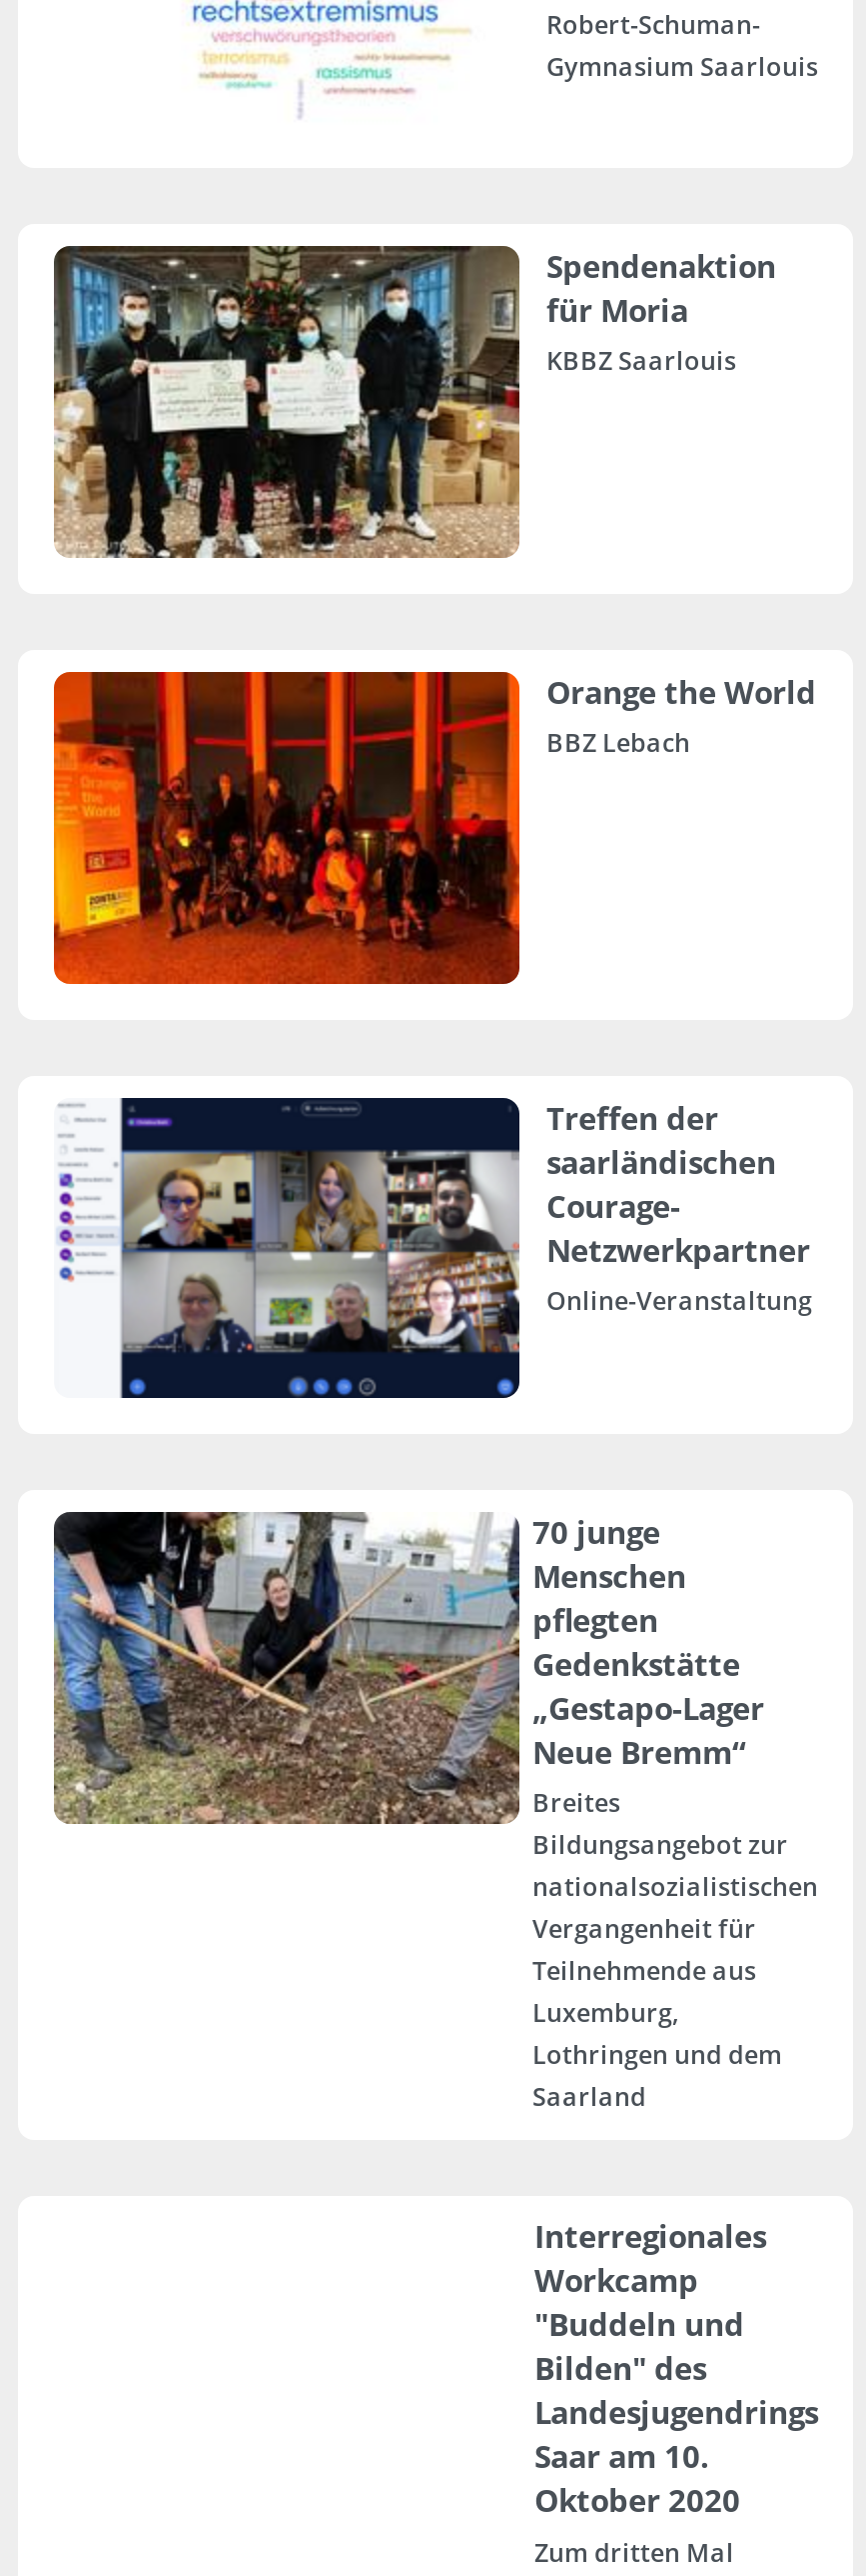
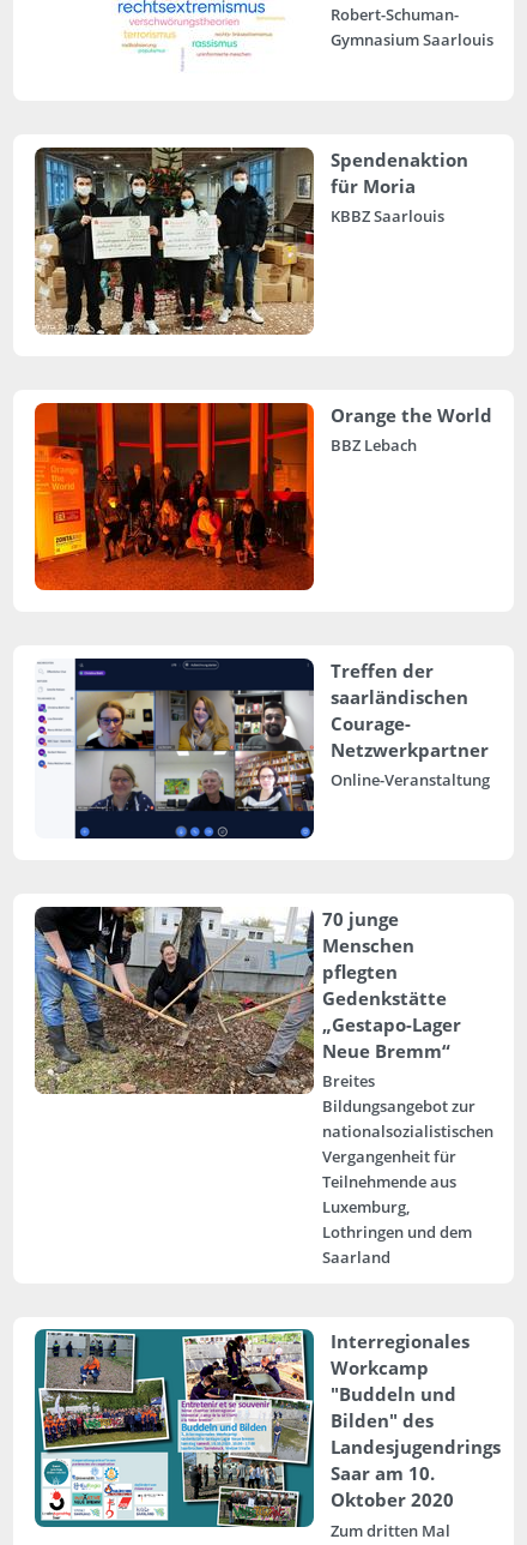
none -> [34,1328,305,1528] [image]

